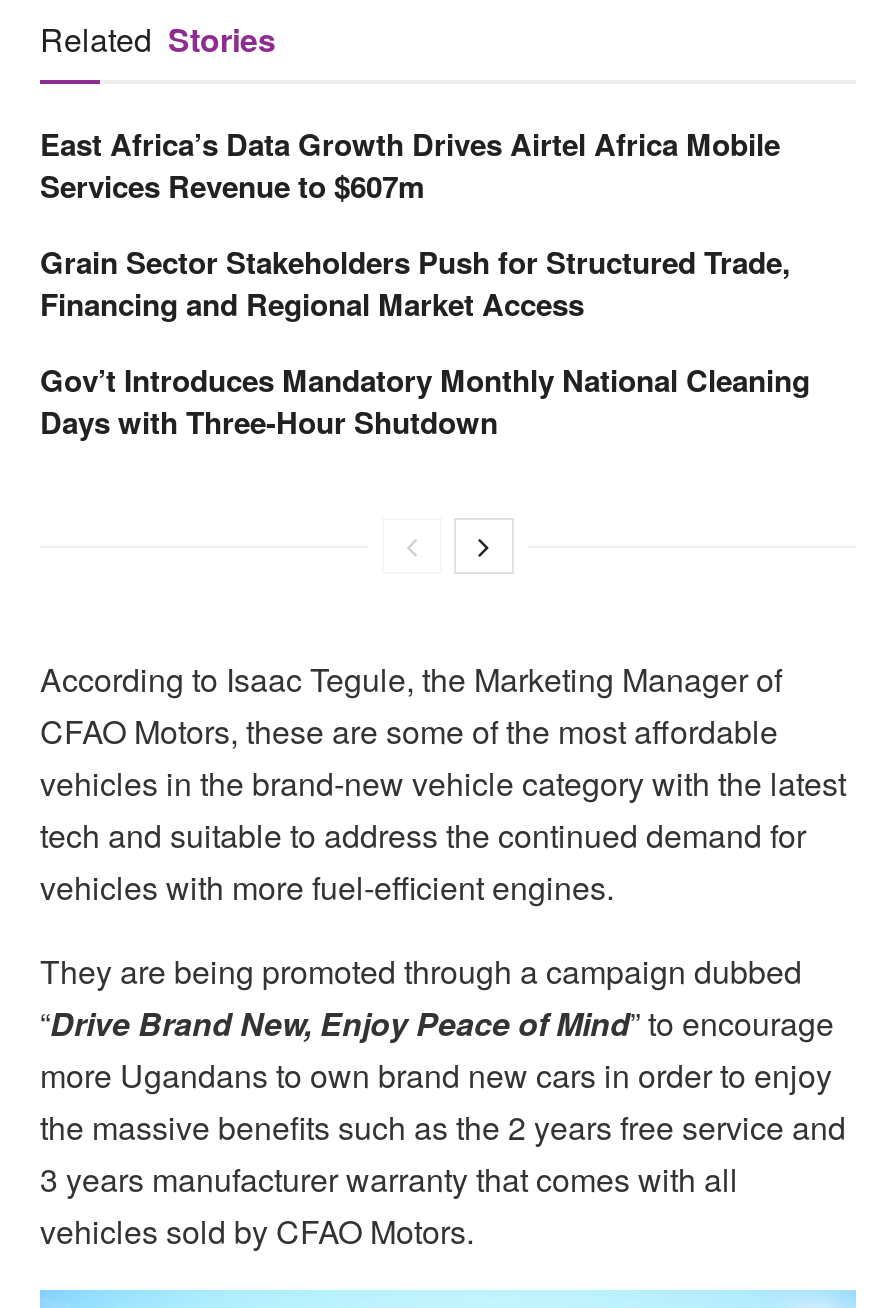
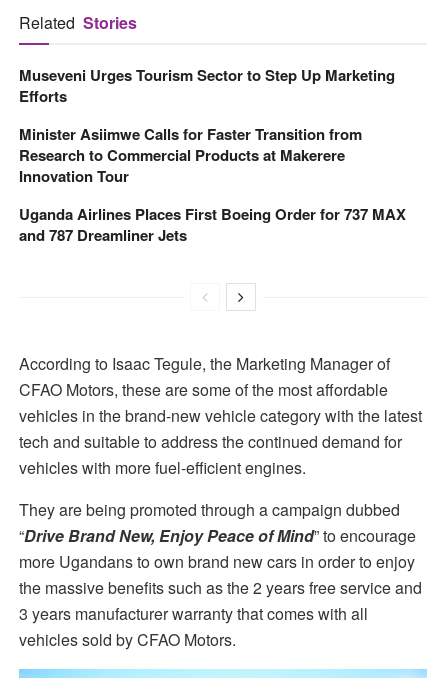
[40,122,780,208] East Africa’s Data Growth Drives Airtel Africa Mobile | Services Revenue to $607m -> [19,64,395,107] Museveni Urges Tourism Sector to Step Up Marketing | Efforts
[40,240,790,326] Grain Sector Stakeholders Push for Structured Trade, | Financing and Regional Market Access -> [19,123,362,187] Minister Asiimwe Calls for Faster Transition from | Research to Commercial Products at Makerere | Innovation Tour
[40,358,810,444] Gov’t Introduces Mandatory Monthly National Cleaning | Days with Three-Hour Shutdown -> [19,203,406,246] Uganda Airlines Places First Boeing Order for 737 MAX | and 787 Dreamliner Jets

